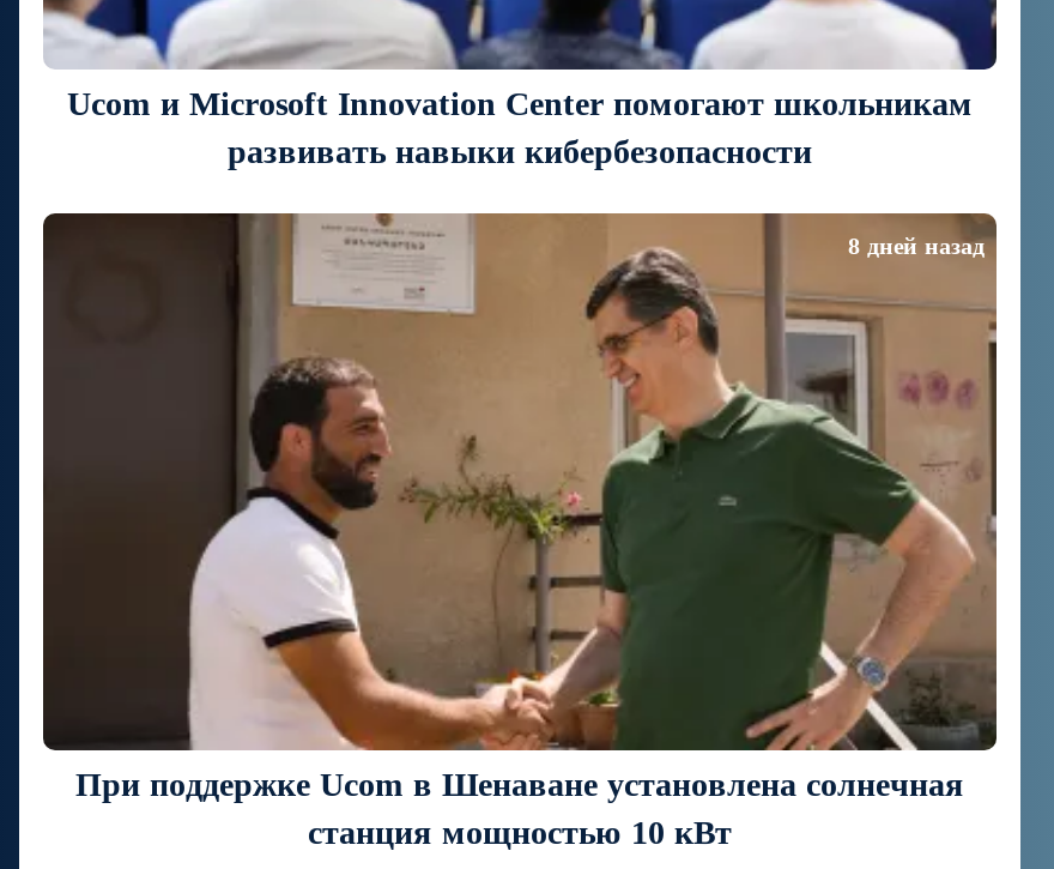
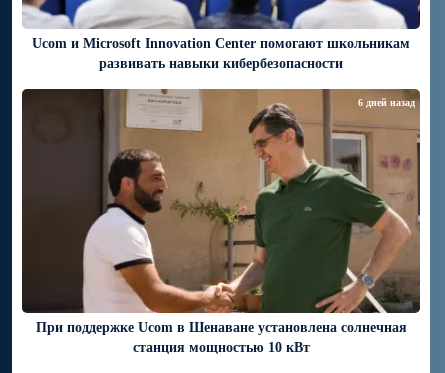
[848,233,985,259] 8 дней назад -> [358,97,415,108] 6 дней назад

